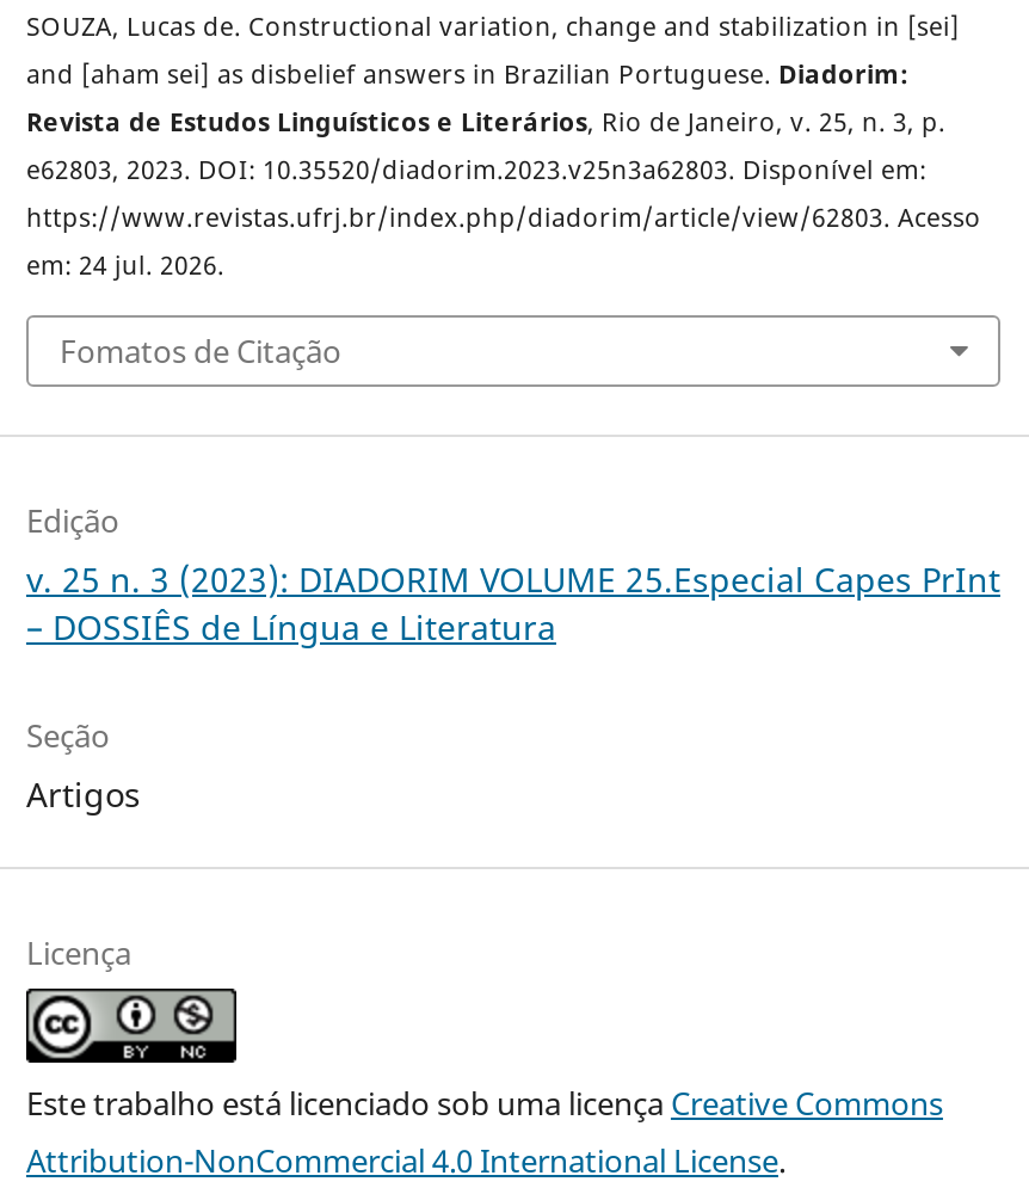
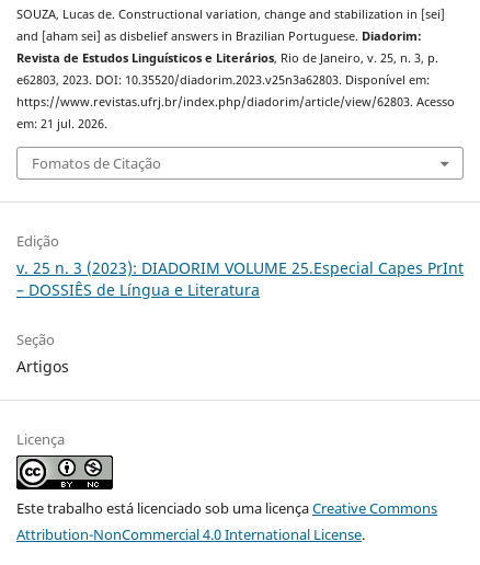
[26,249,224,282] em: 24 jul. 2026. -> [16,116,107,132] em: 21 jul. 2026.

